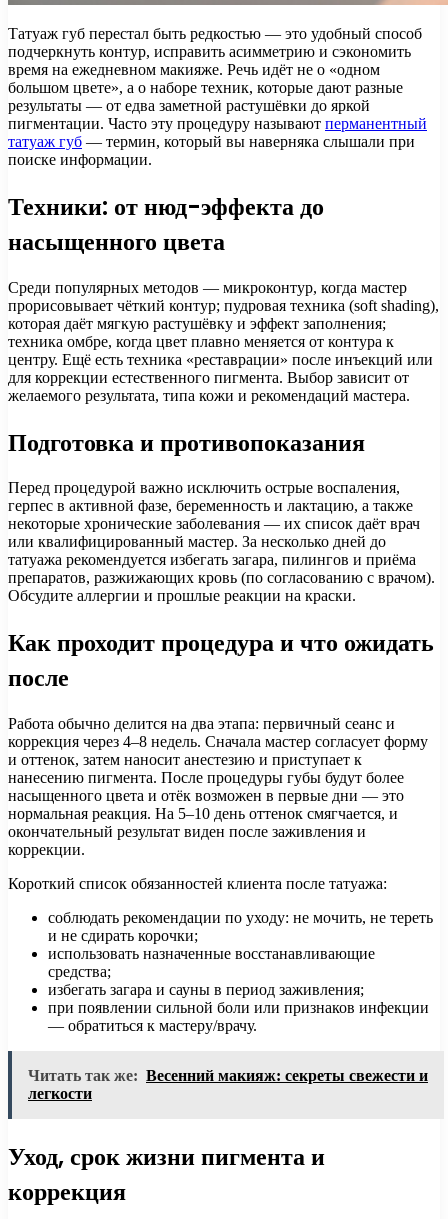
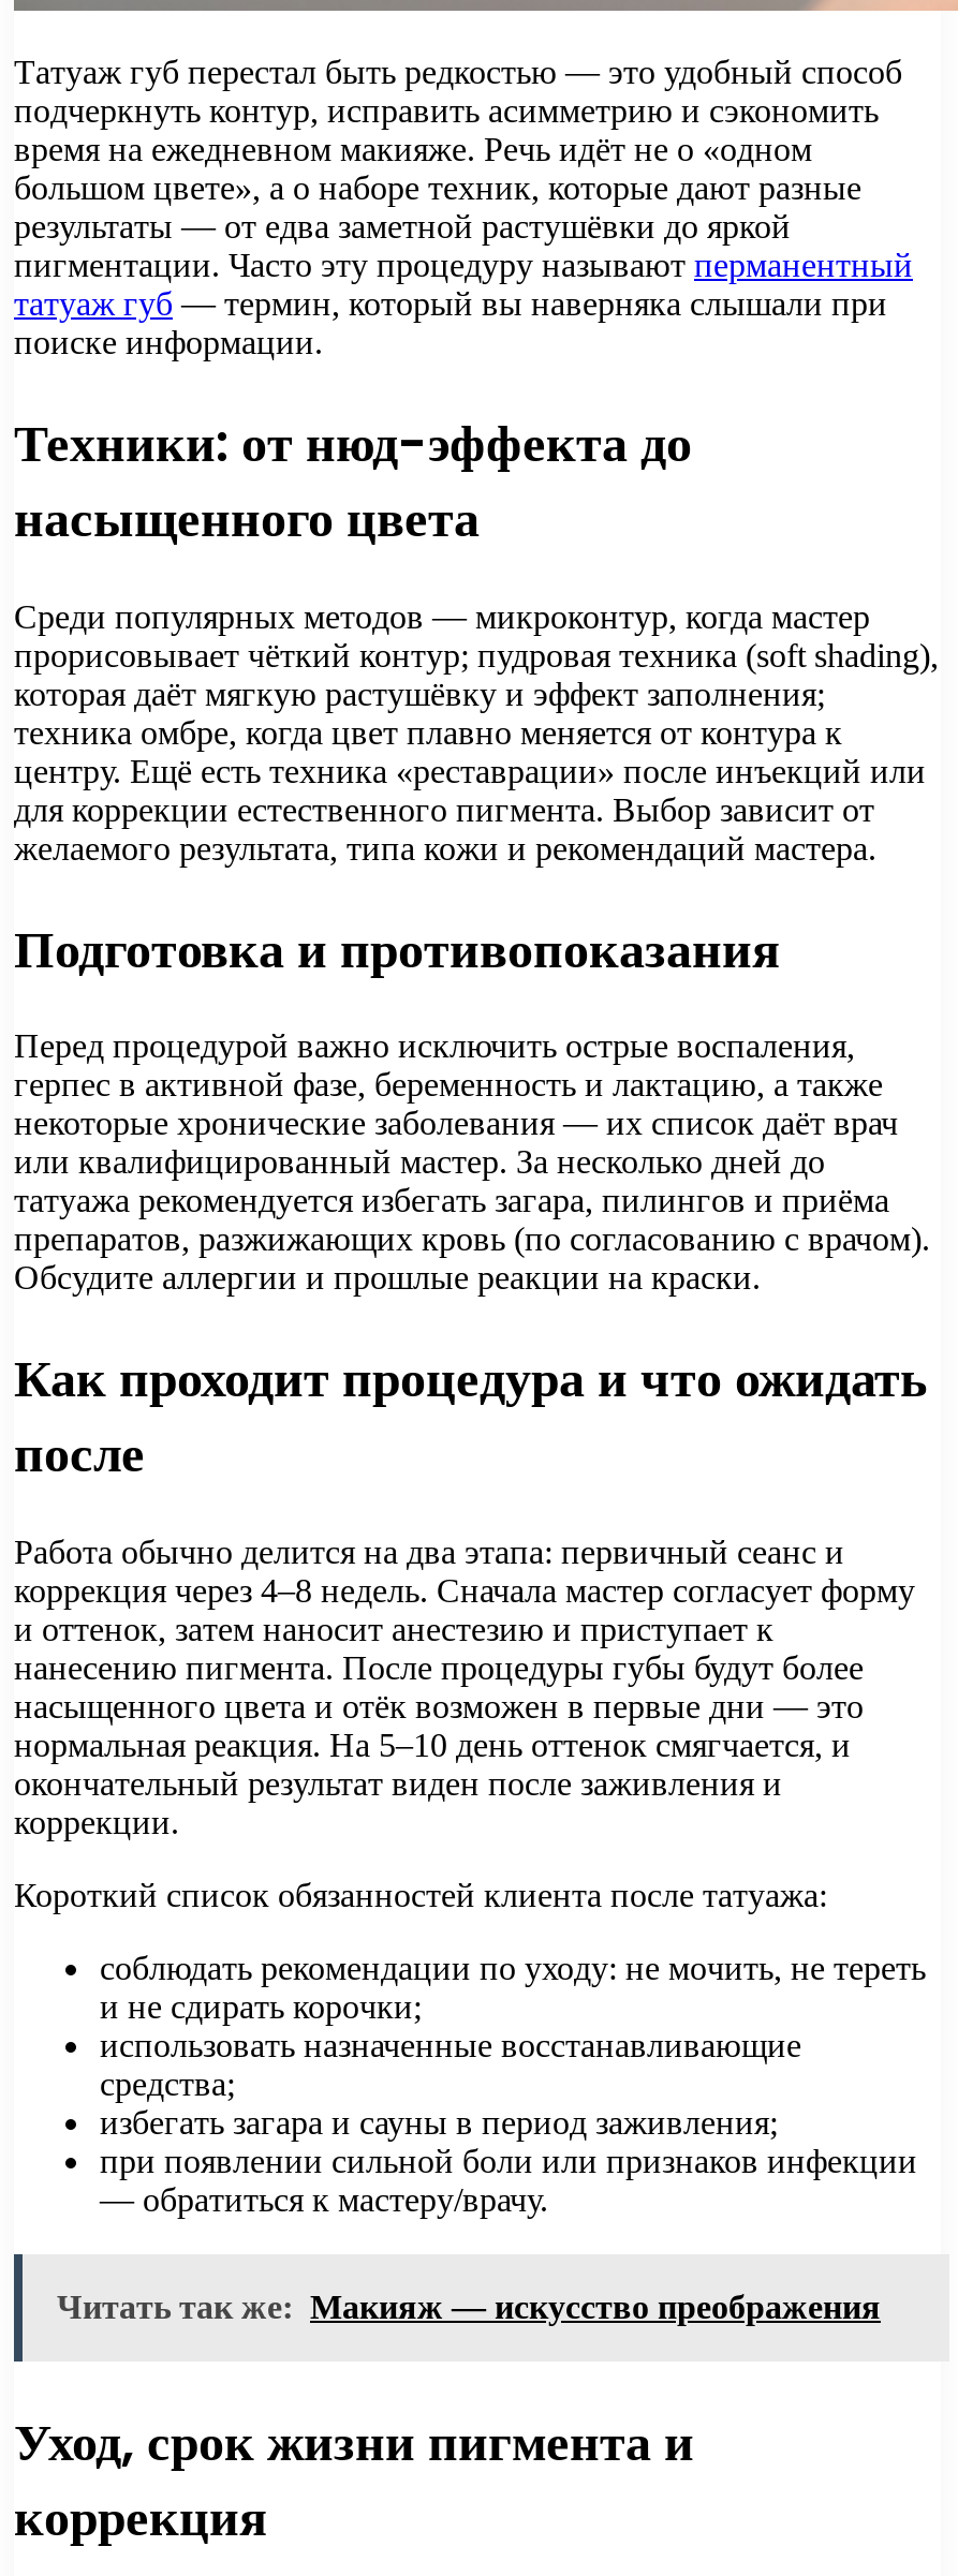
[28,1067,428,1102] Читать так же: Весенний макияж: секреты свежести и | легкости -> [57,2289,881,2325] Читать так же: Макияж — искусство преображения

